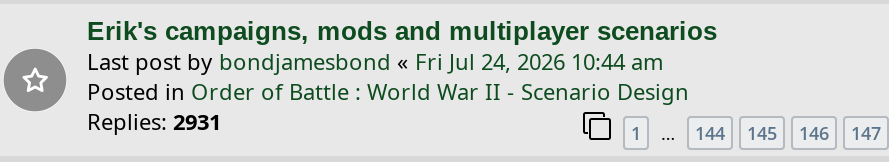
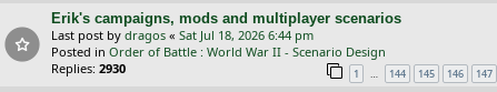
[87,46,663,76] Last post by bondjamesbond «Fri Jul 24, 2026 10:44 am -> [51,26,314,43] Last post by dragos «Sat Jul 18, 2026 6:44 pm
[87,106,221,136] Replies: 2931 -> [51,60,126,76] Replies: 2930

